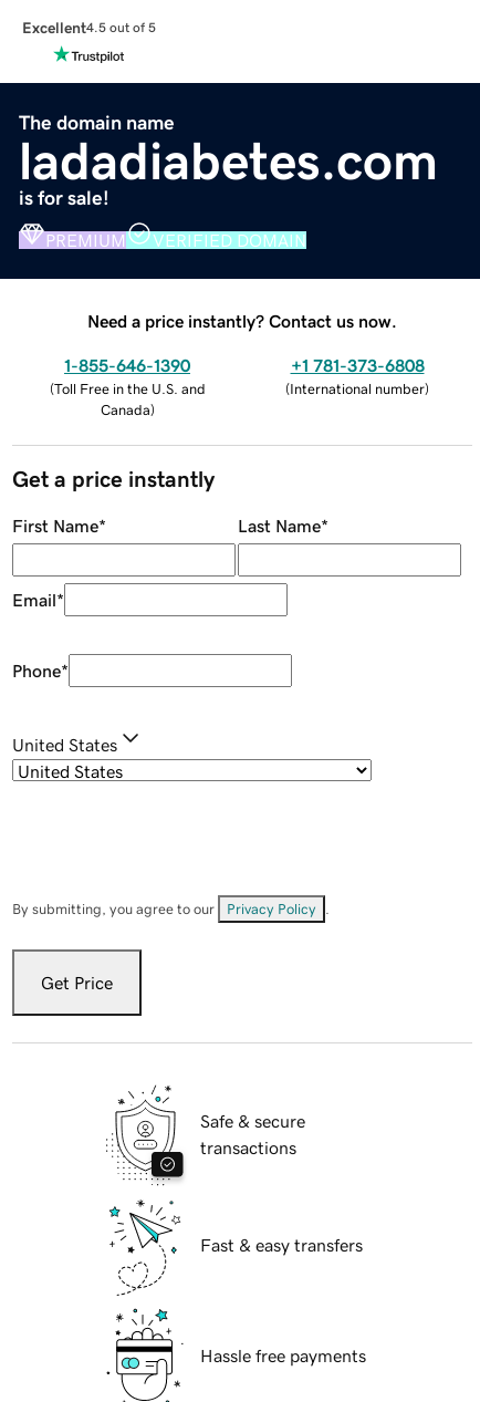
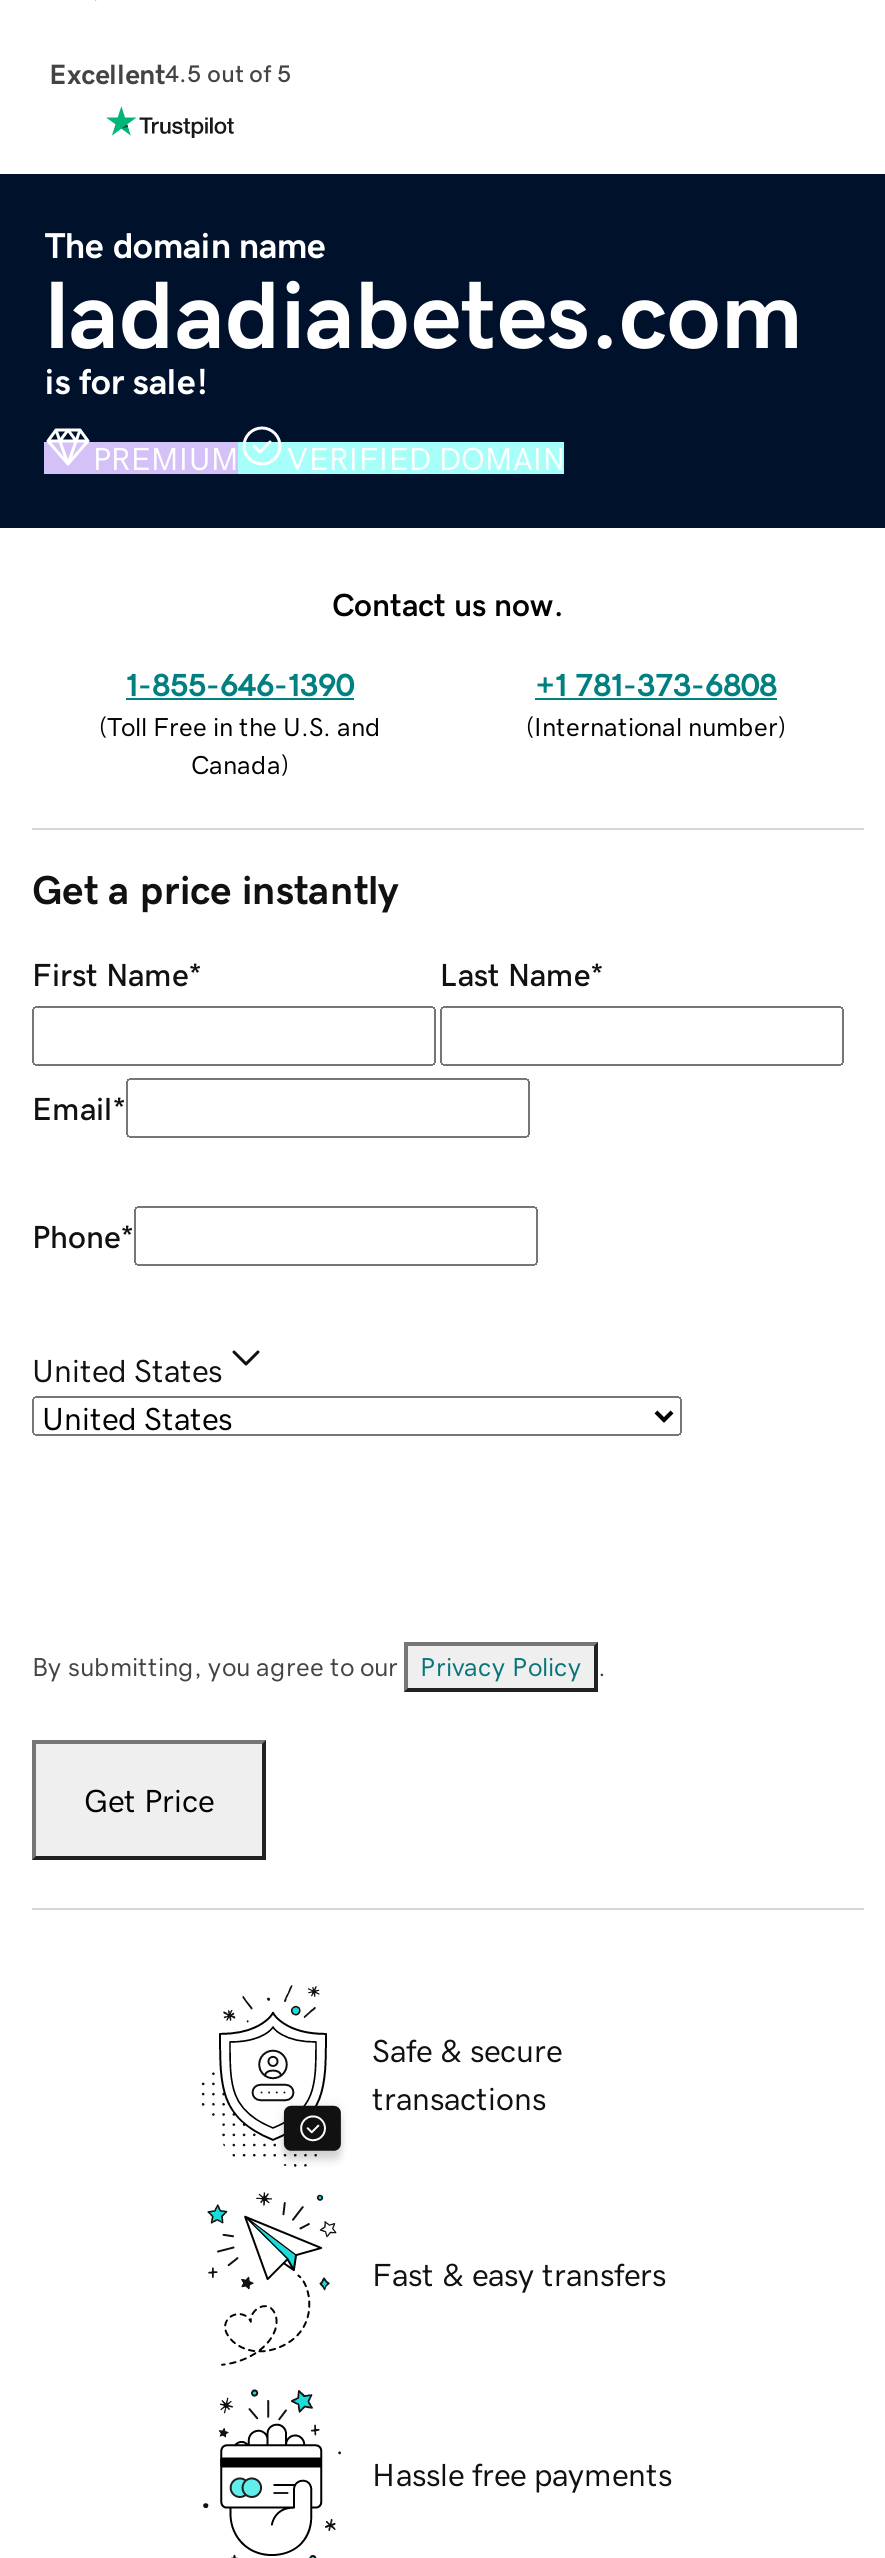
[87,312,397,329] Need a price instantly? Contact us now. -> [332,587,564,619] Contact us now.

